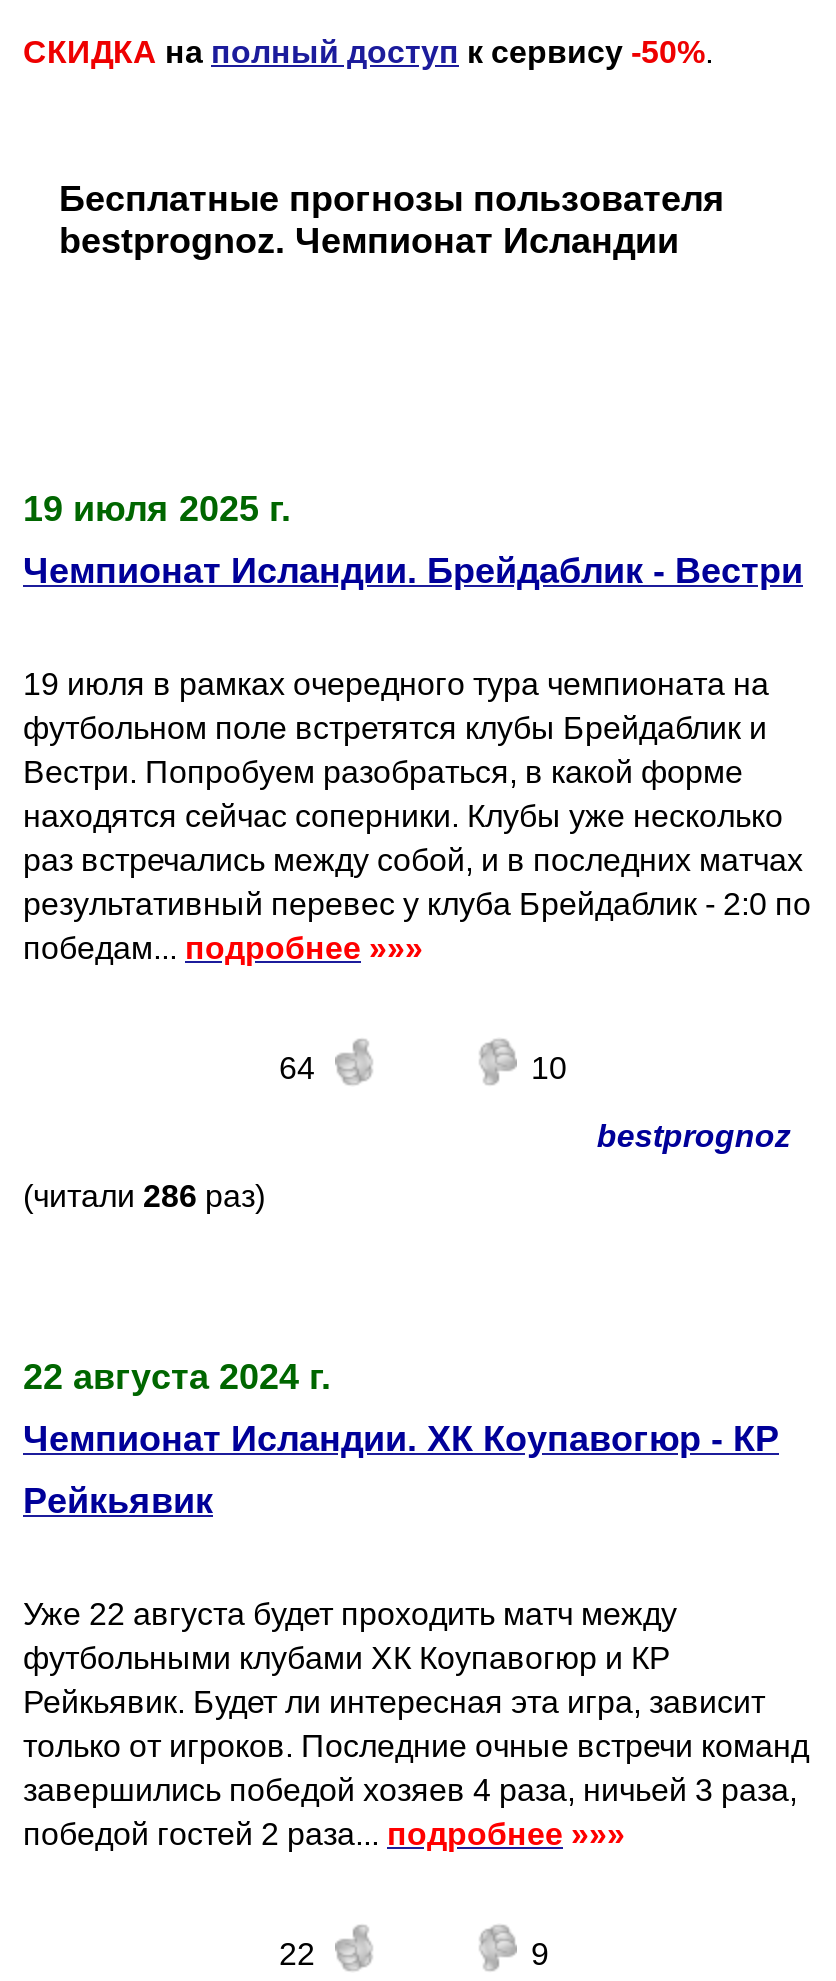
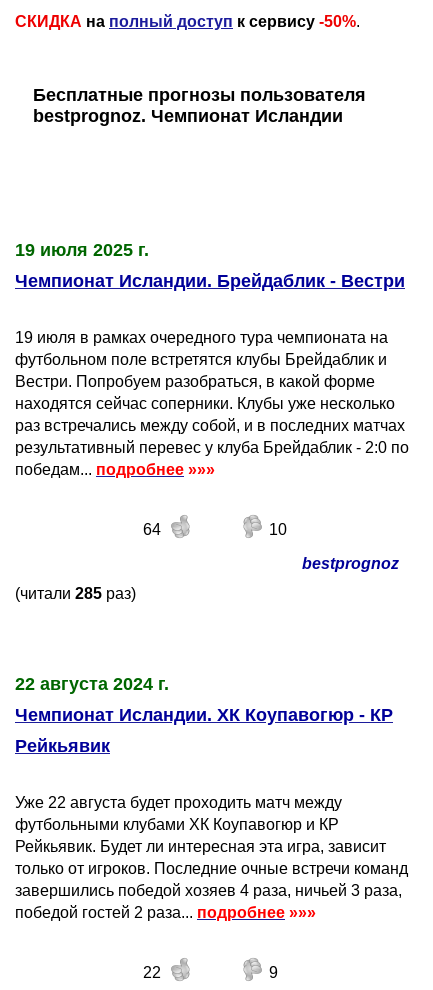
[23,1179,265,1213] (читали 286 раз) -> [15,585,136,602] (читали 285 раз)

